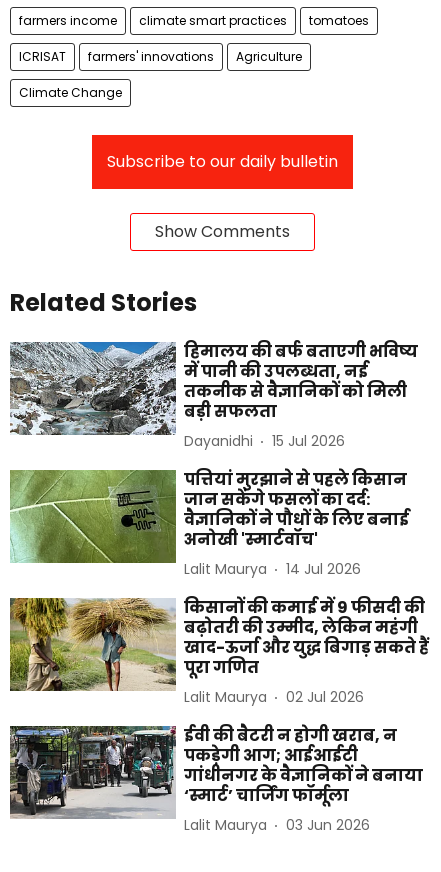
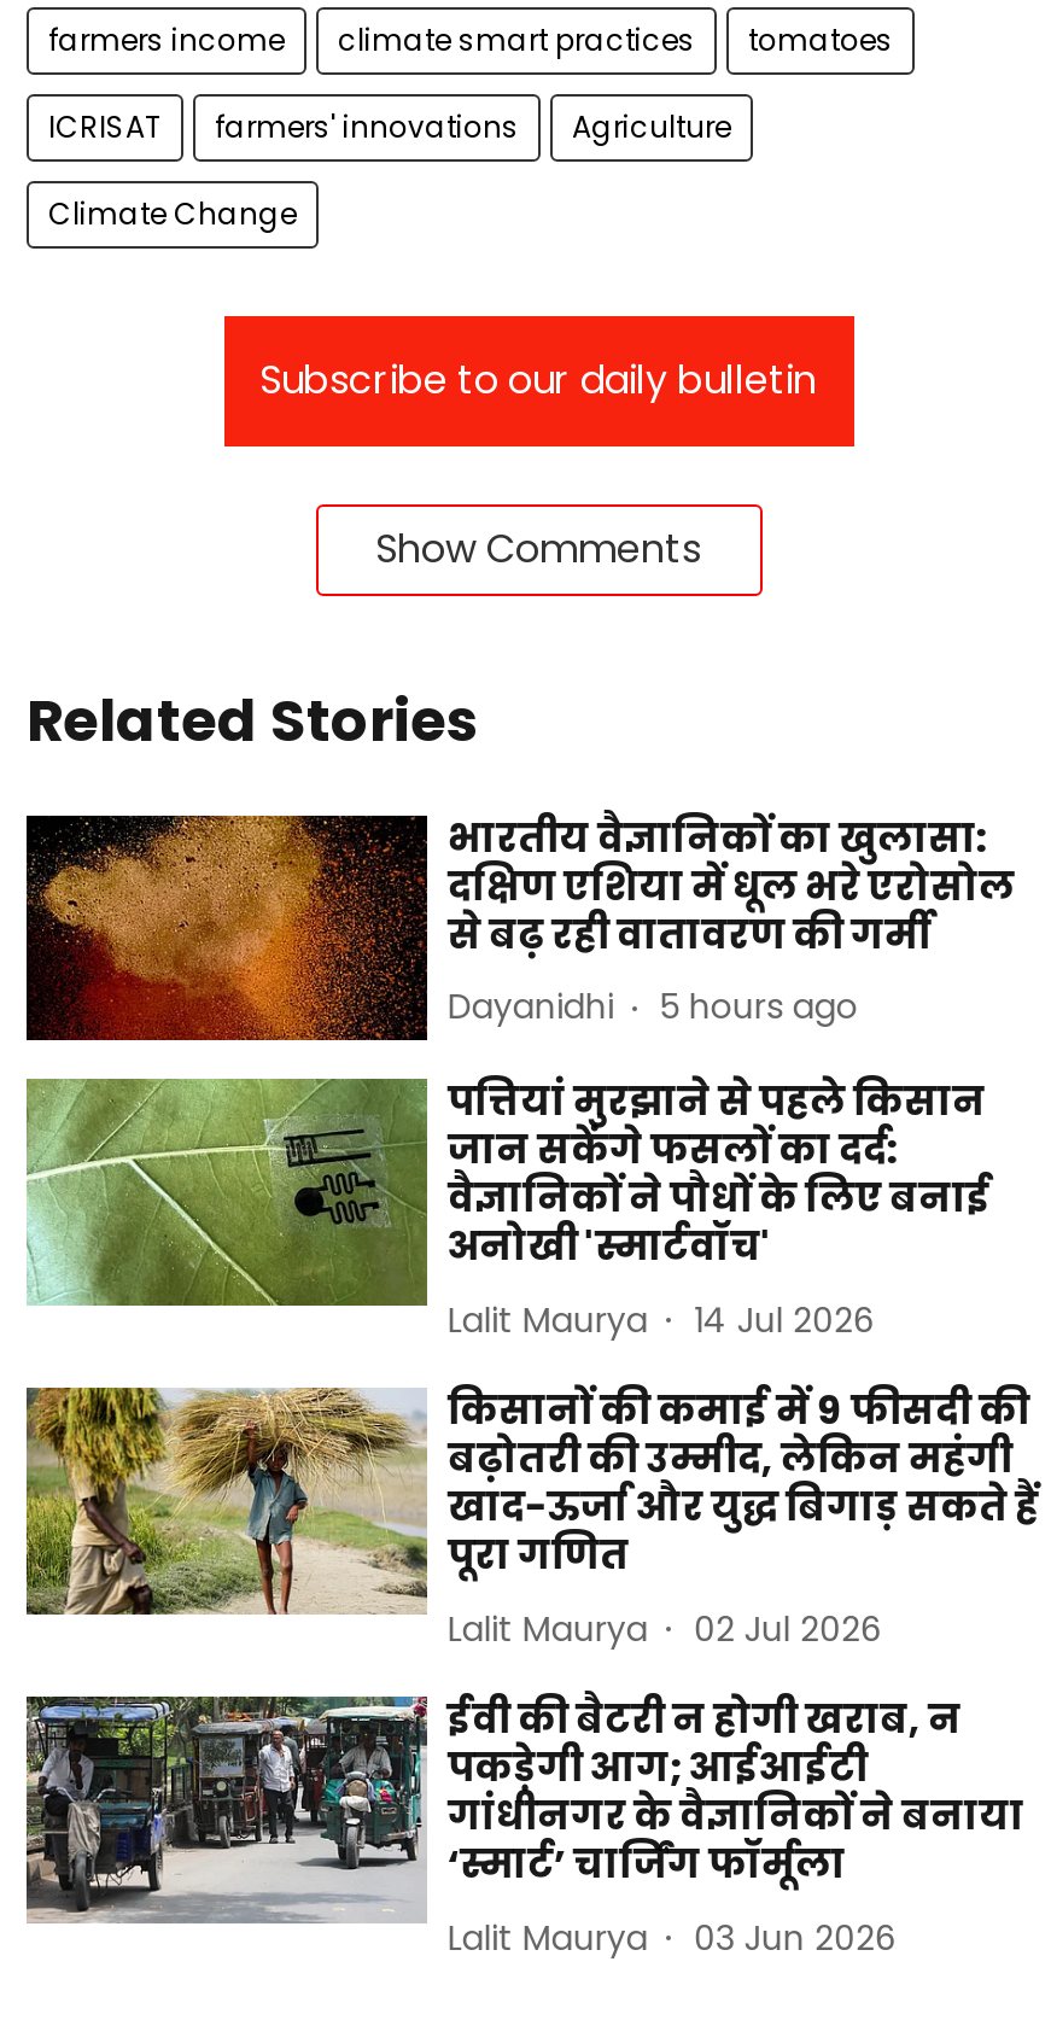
[9,339,418,454] [image] | हिमालय की बर्फ बताएगी भविष्य | में पानी की उपलब्धता, नई | तकनीक से वैज्ञानिकों को मिली | बड़ी सफलता -> [24,810,1015,1045] [image] | भारतीय वैज्ञानिकों का खुलासा: | दक्षिण एशिया में धूल भरे एरोसोल | से बढ़ रही वातावरण की गर्मी
[184,431,345,451] Dayanidhi 15 Jul 2026 -> [447,982,858,1031] Dayanidhi 5 hours ago

